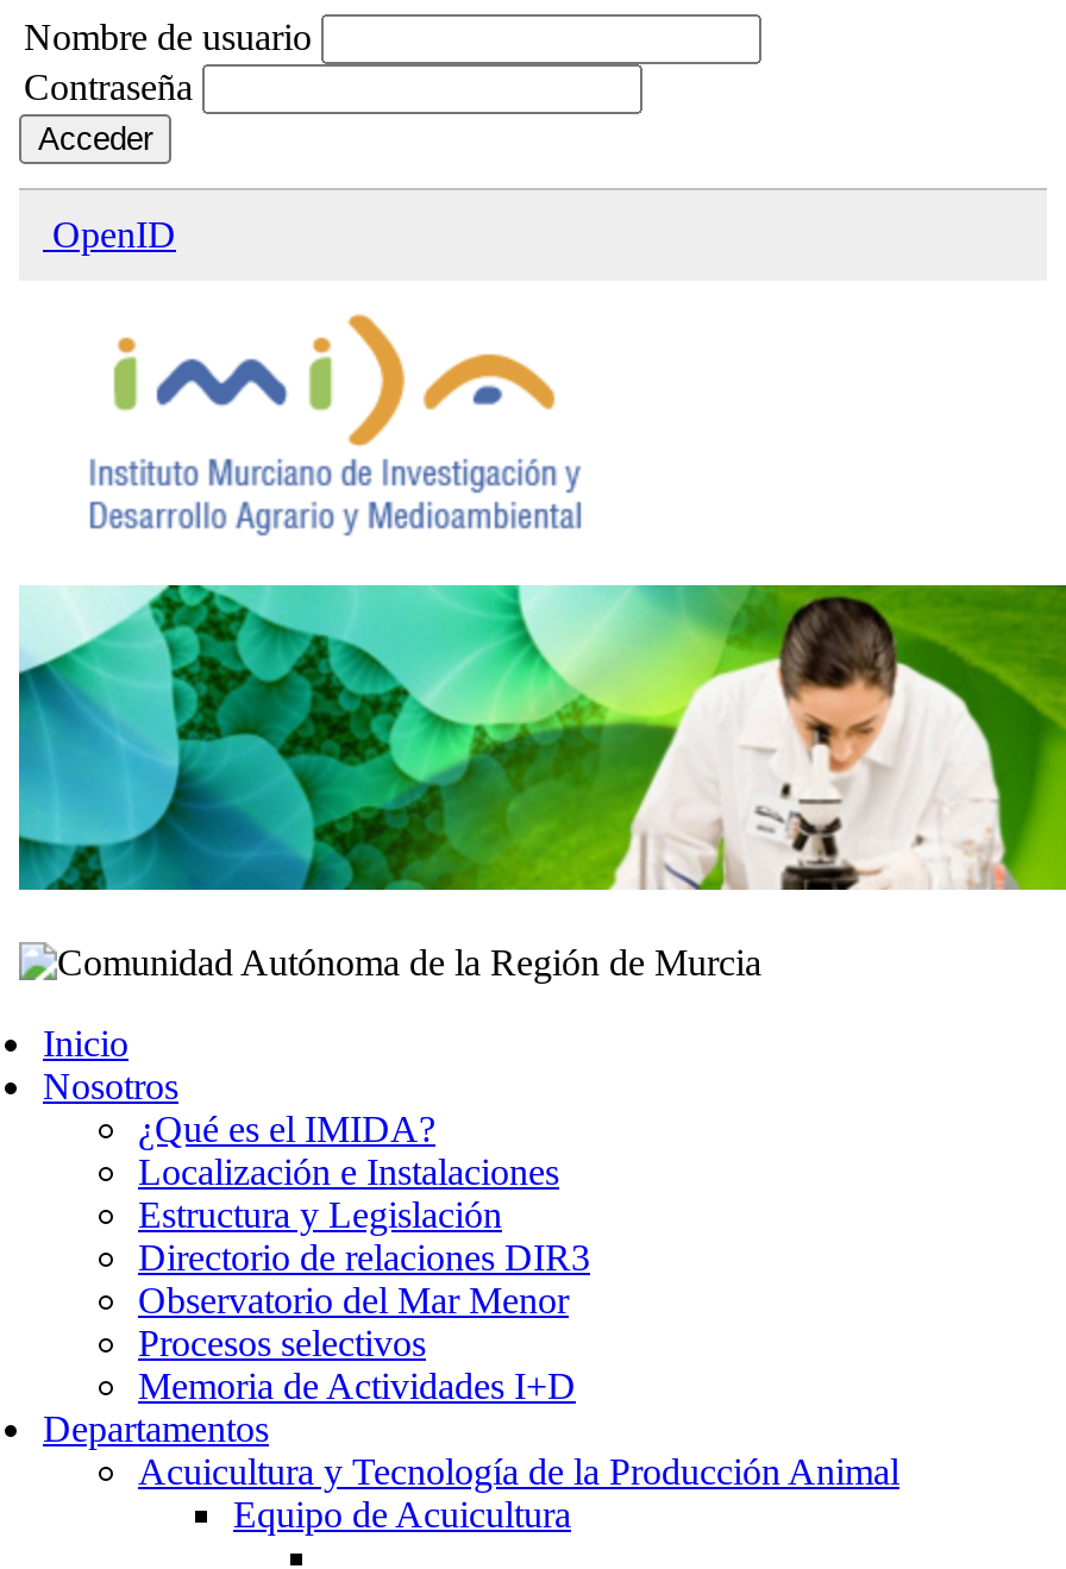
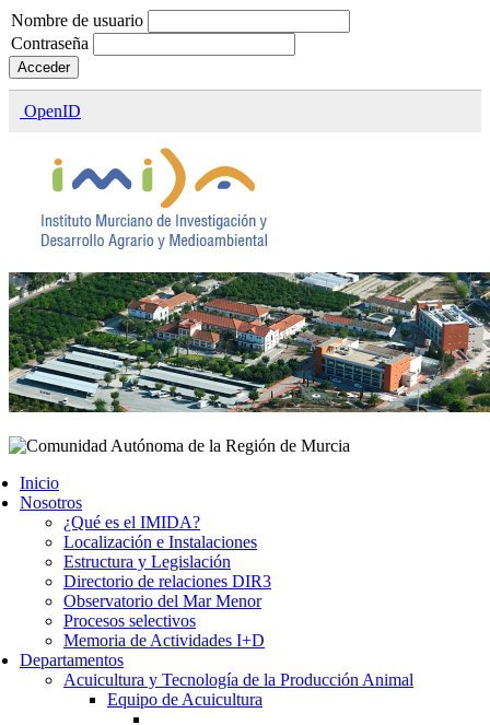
[17,583,1059,892] [image] -> [8,271,487,413] [image]

